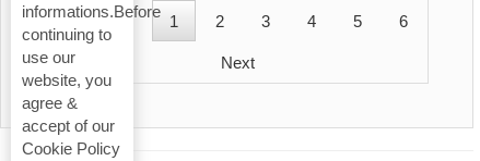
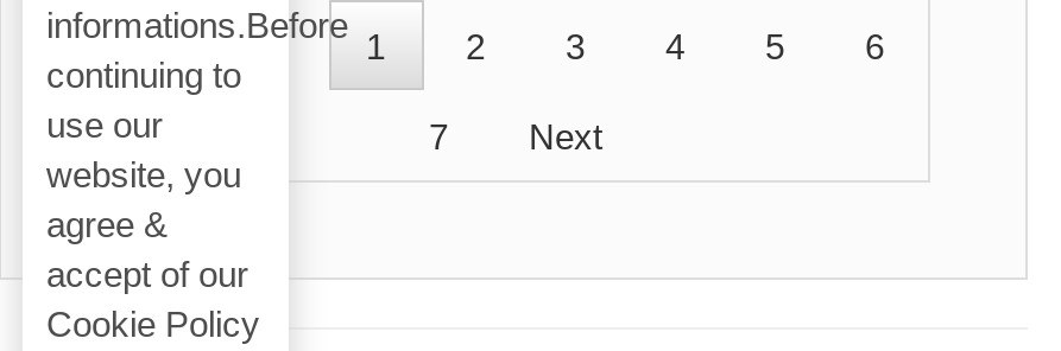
none -> [429,116,448,157] 7

